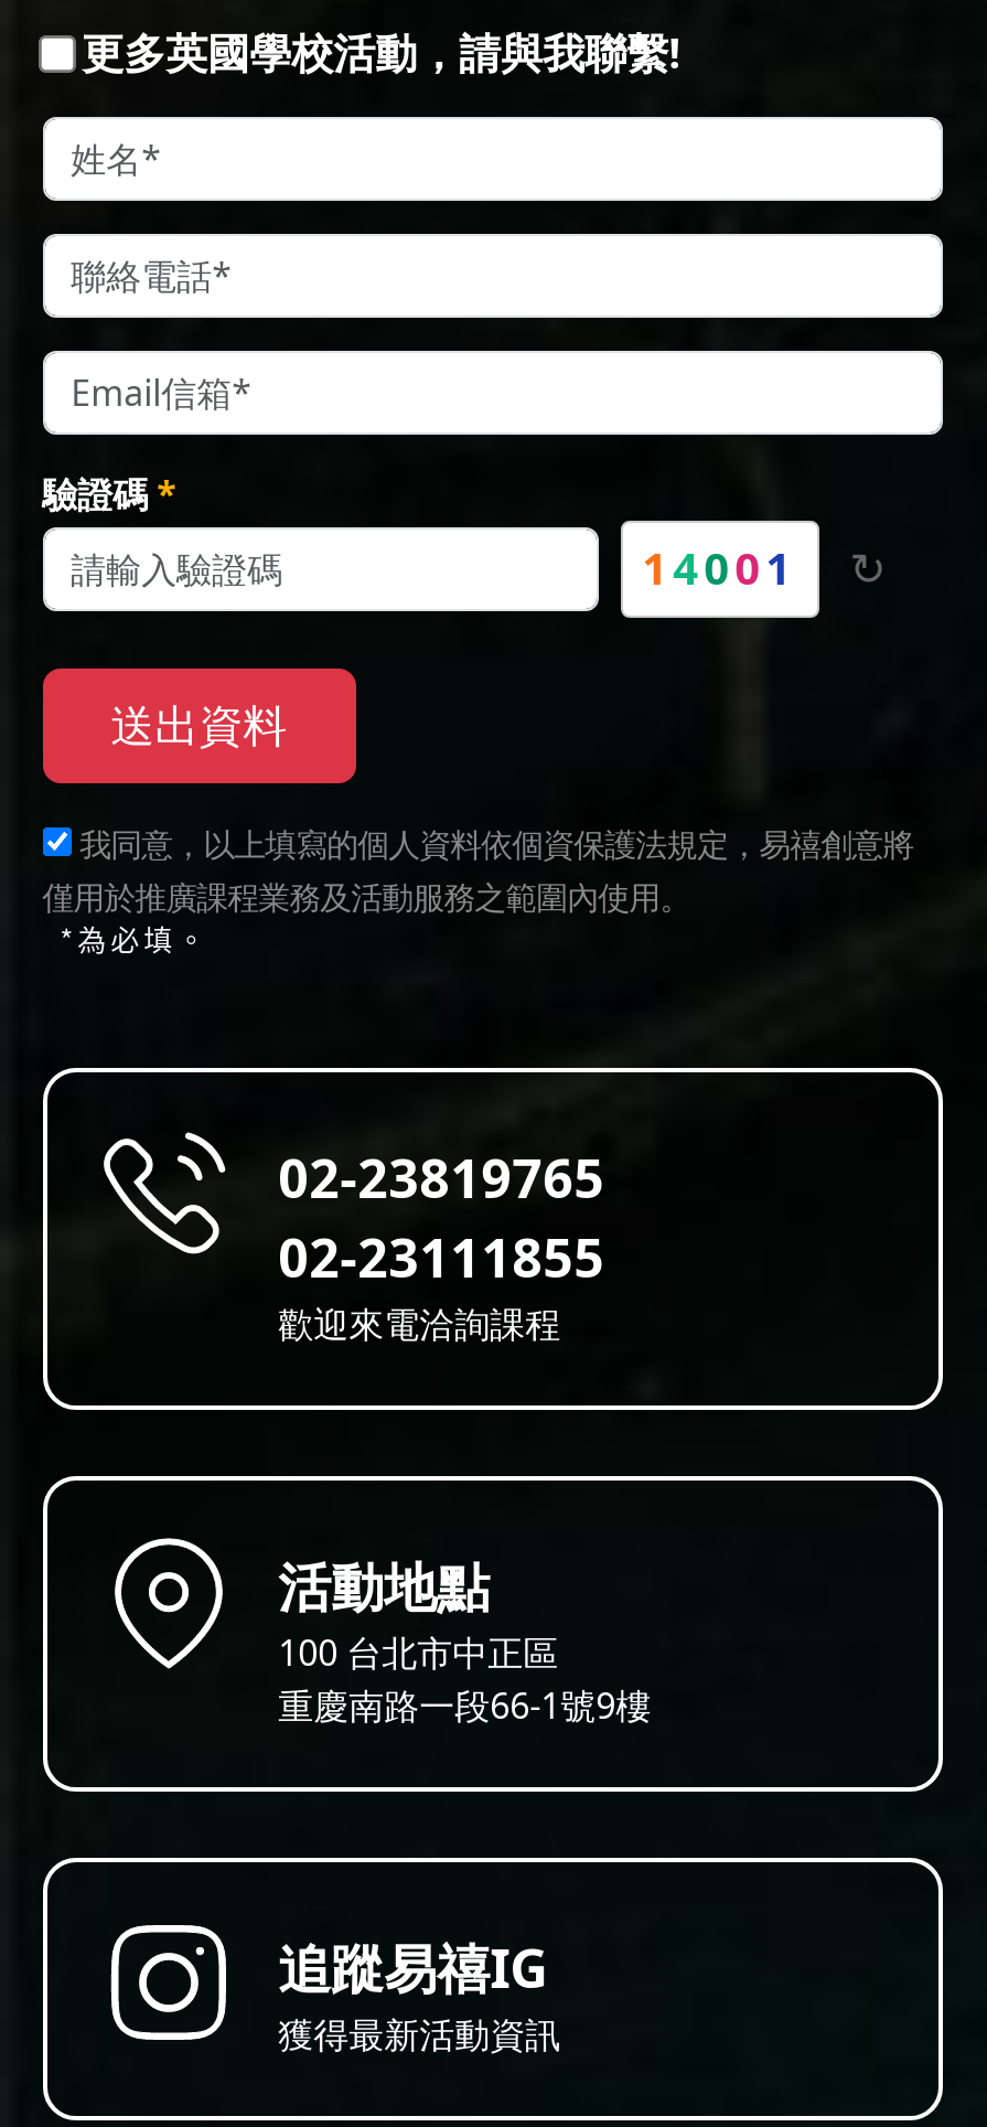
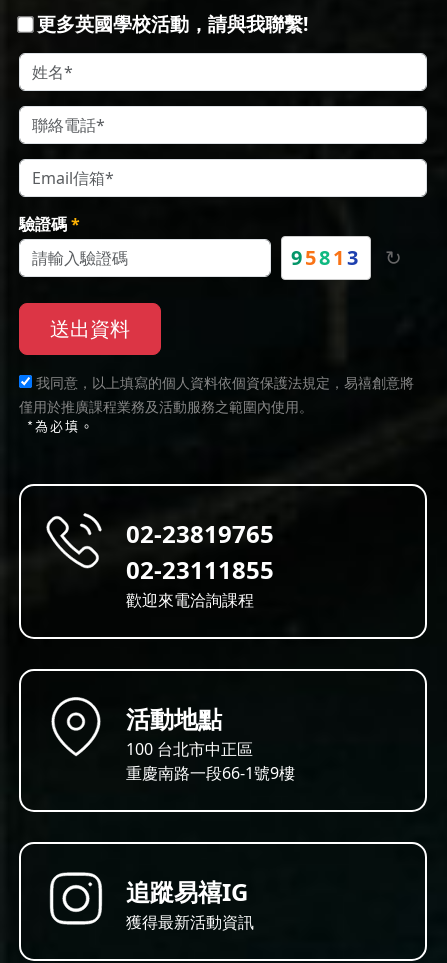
[642,538,797,598] 1 4001 -> [291,244,361,271] 9 5813

